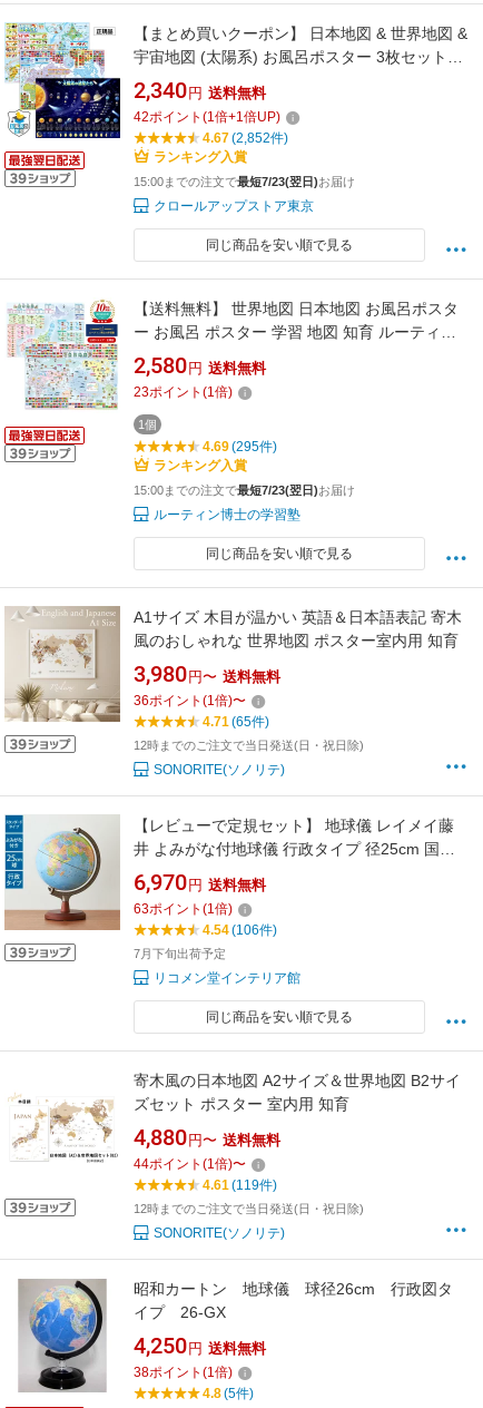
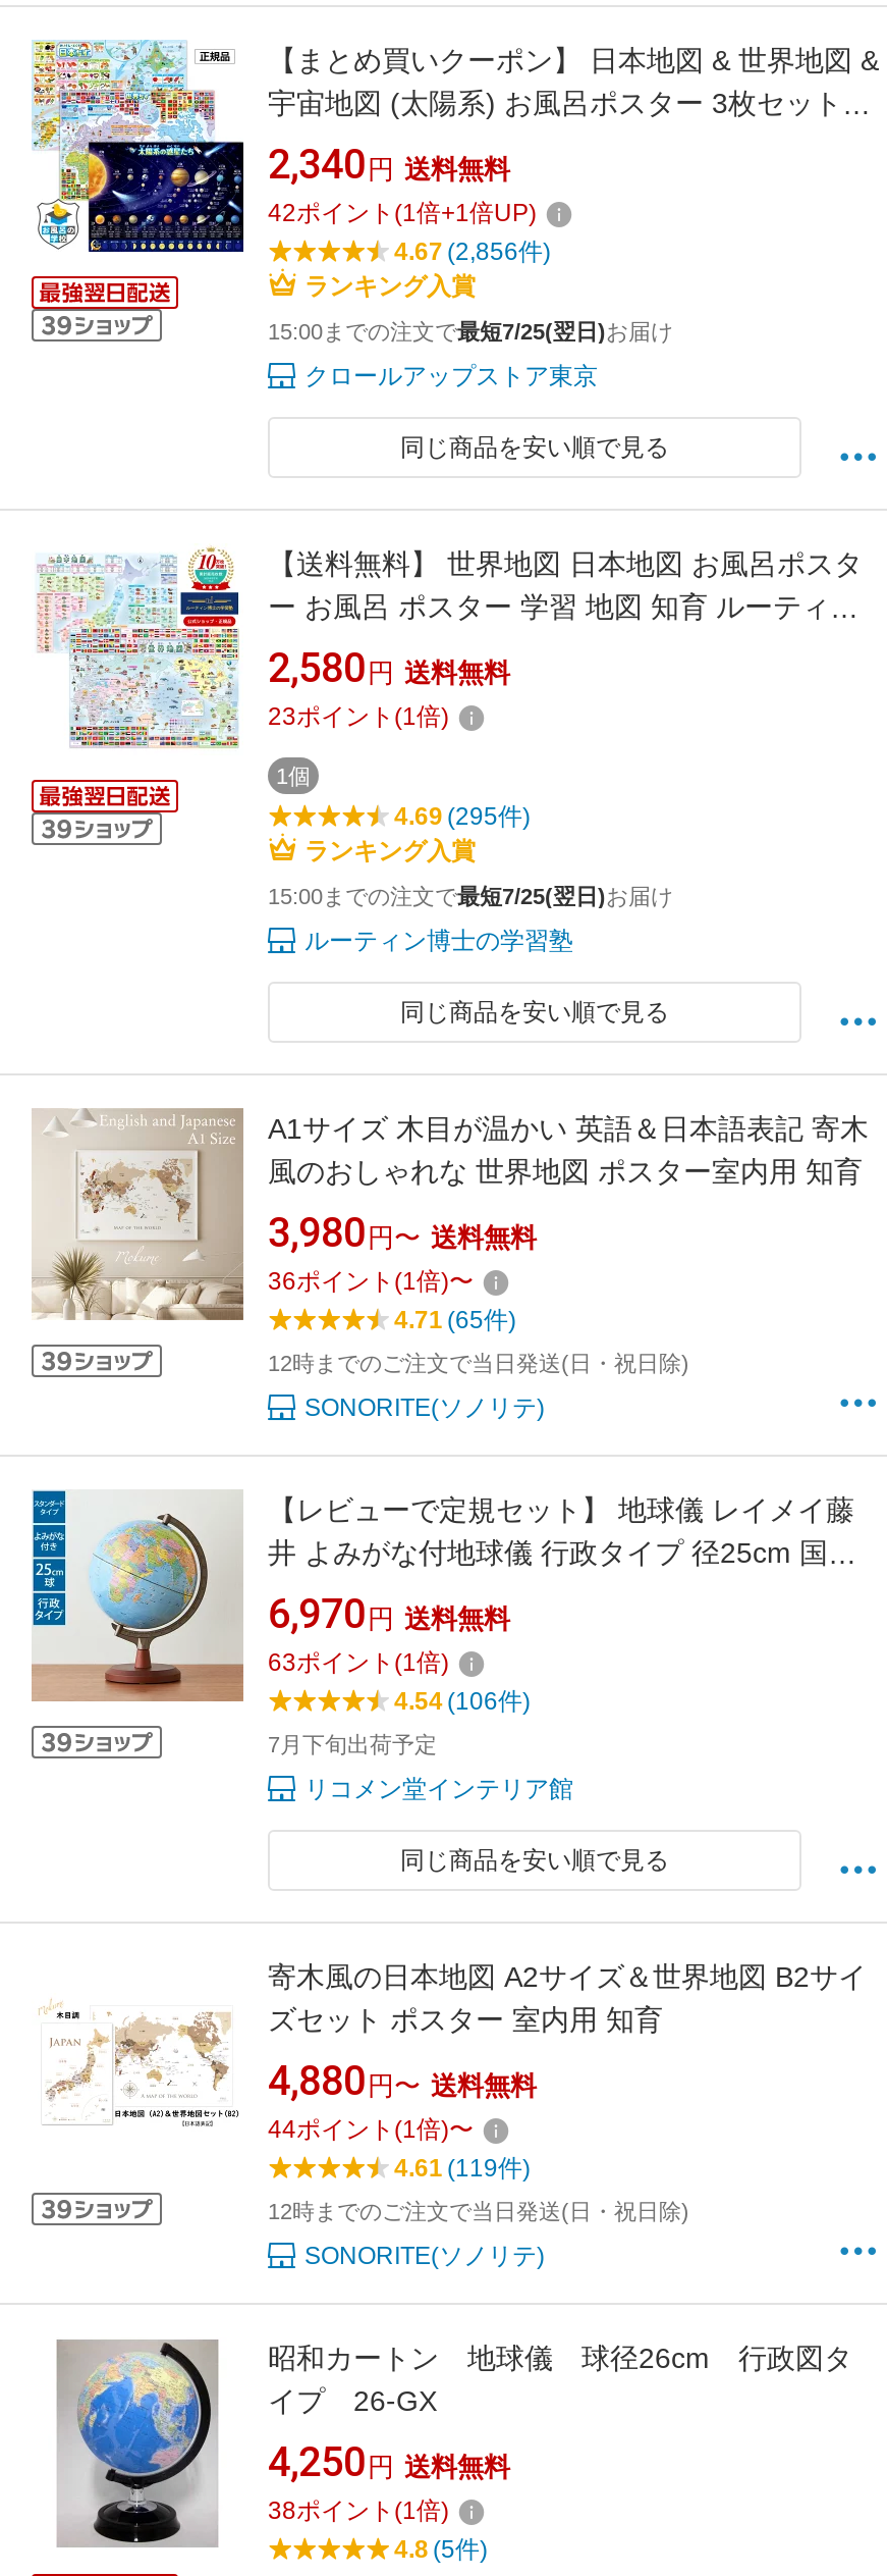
[203,131,288,146] 4.67 (2,852件) -> [394,239,551,267] 4.67 (2,856件)
[134,175,355,189] 15:00までの注文で最短7/23(翌日)お届け -> [268,320,673,345] 15:00までの注文で最短7/25(翌日)お届け
[134,484,355,497] 15:00までの注文で最短7/23(翌日)お届け -> [268,885,673,909] 15:00までの注文で最短7/25(翌日)お届け

